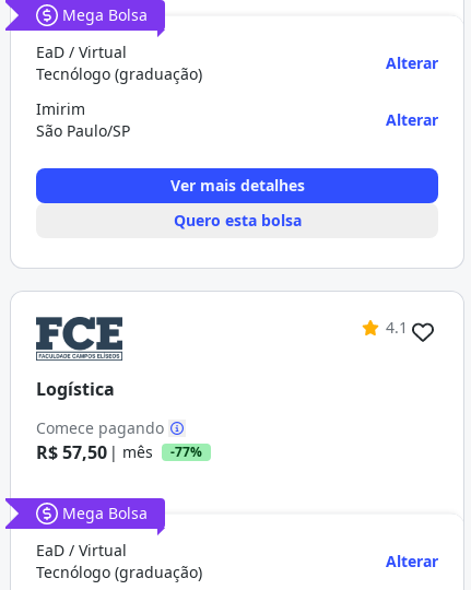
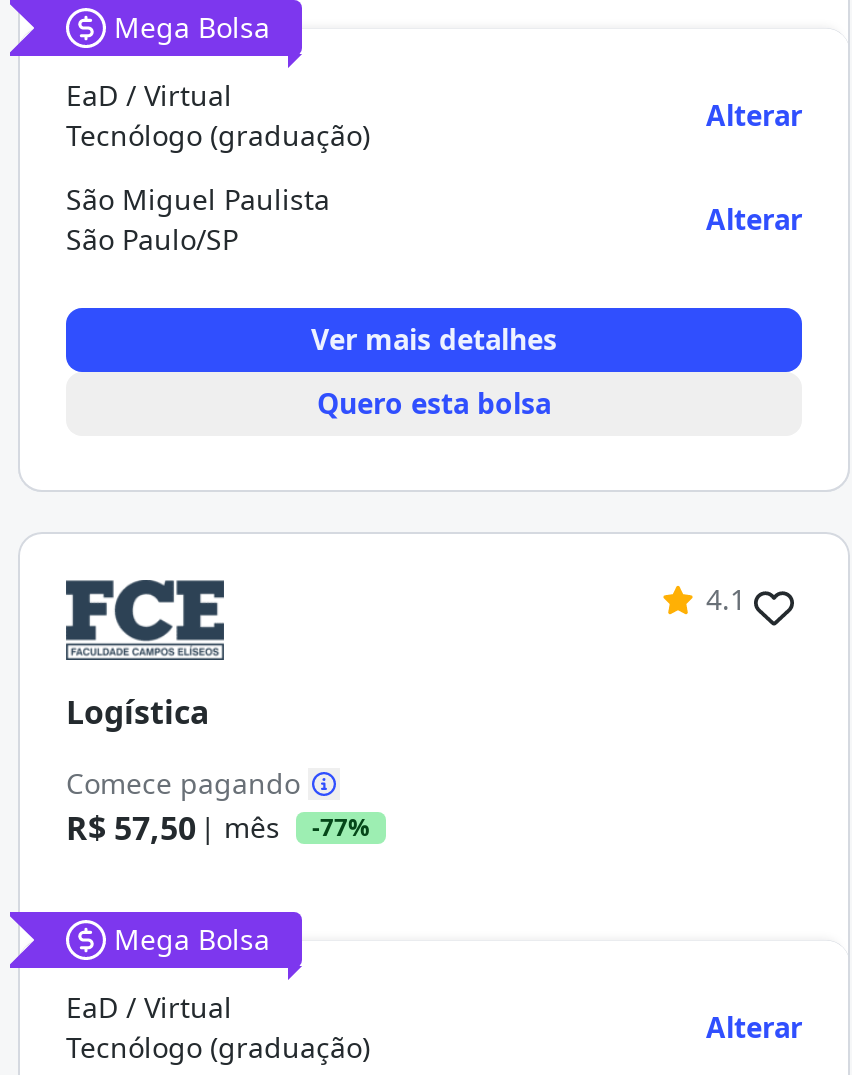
[36,98,85,119] Imirim -> [66,180,330,218] São Miguel Paulista

